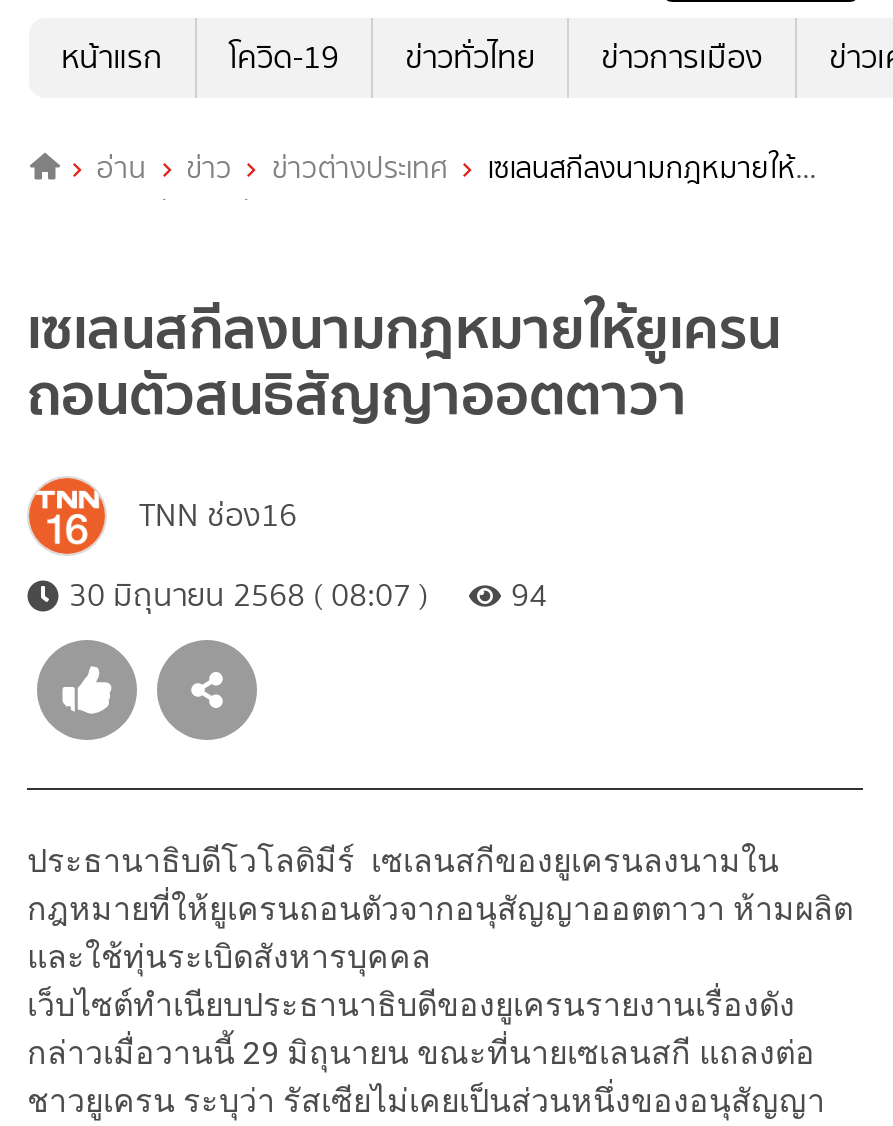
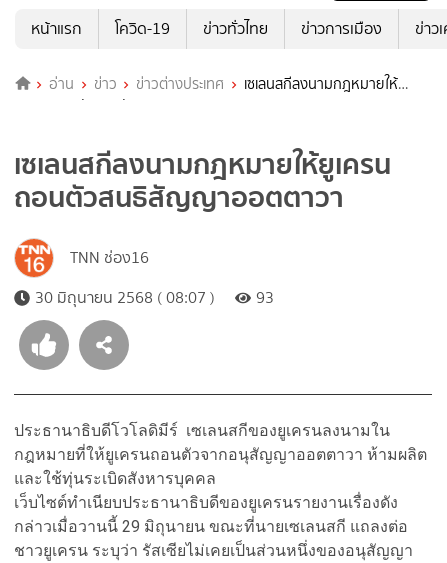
[69,572,547,618] 30 มิถุนายน 2568 ( 08:07 ) 94 -> [35,286,274,309] 30 มิถุนายน 2568 ( 08:07 ) 93

